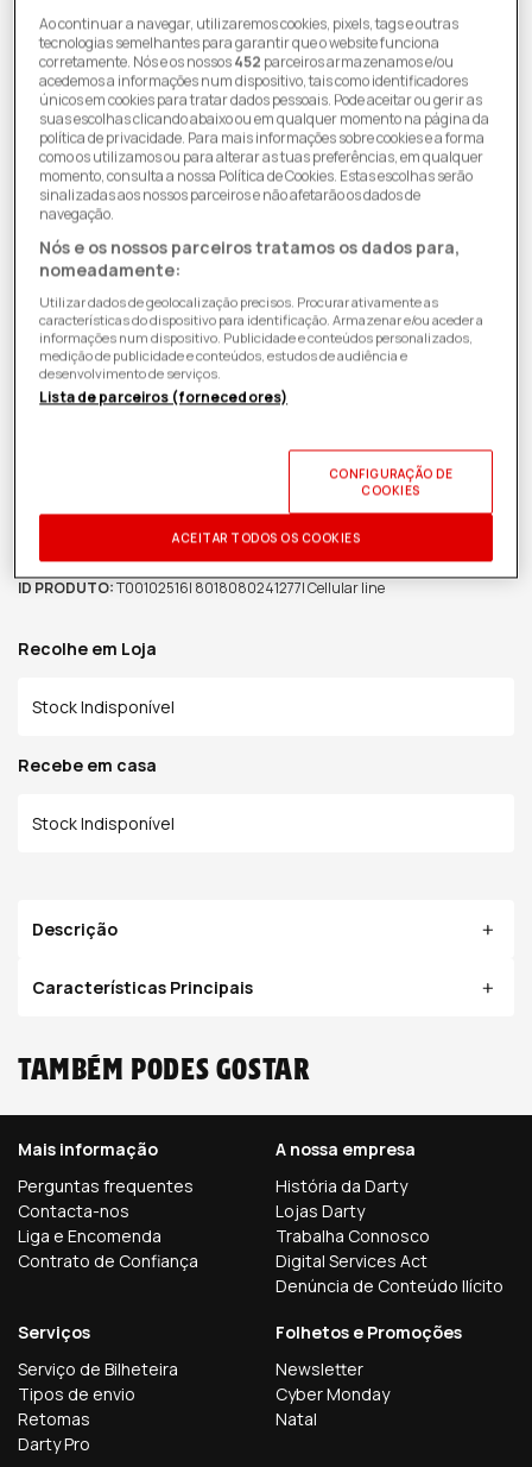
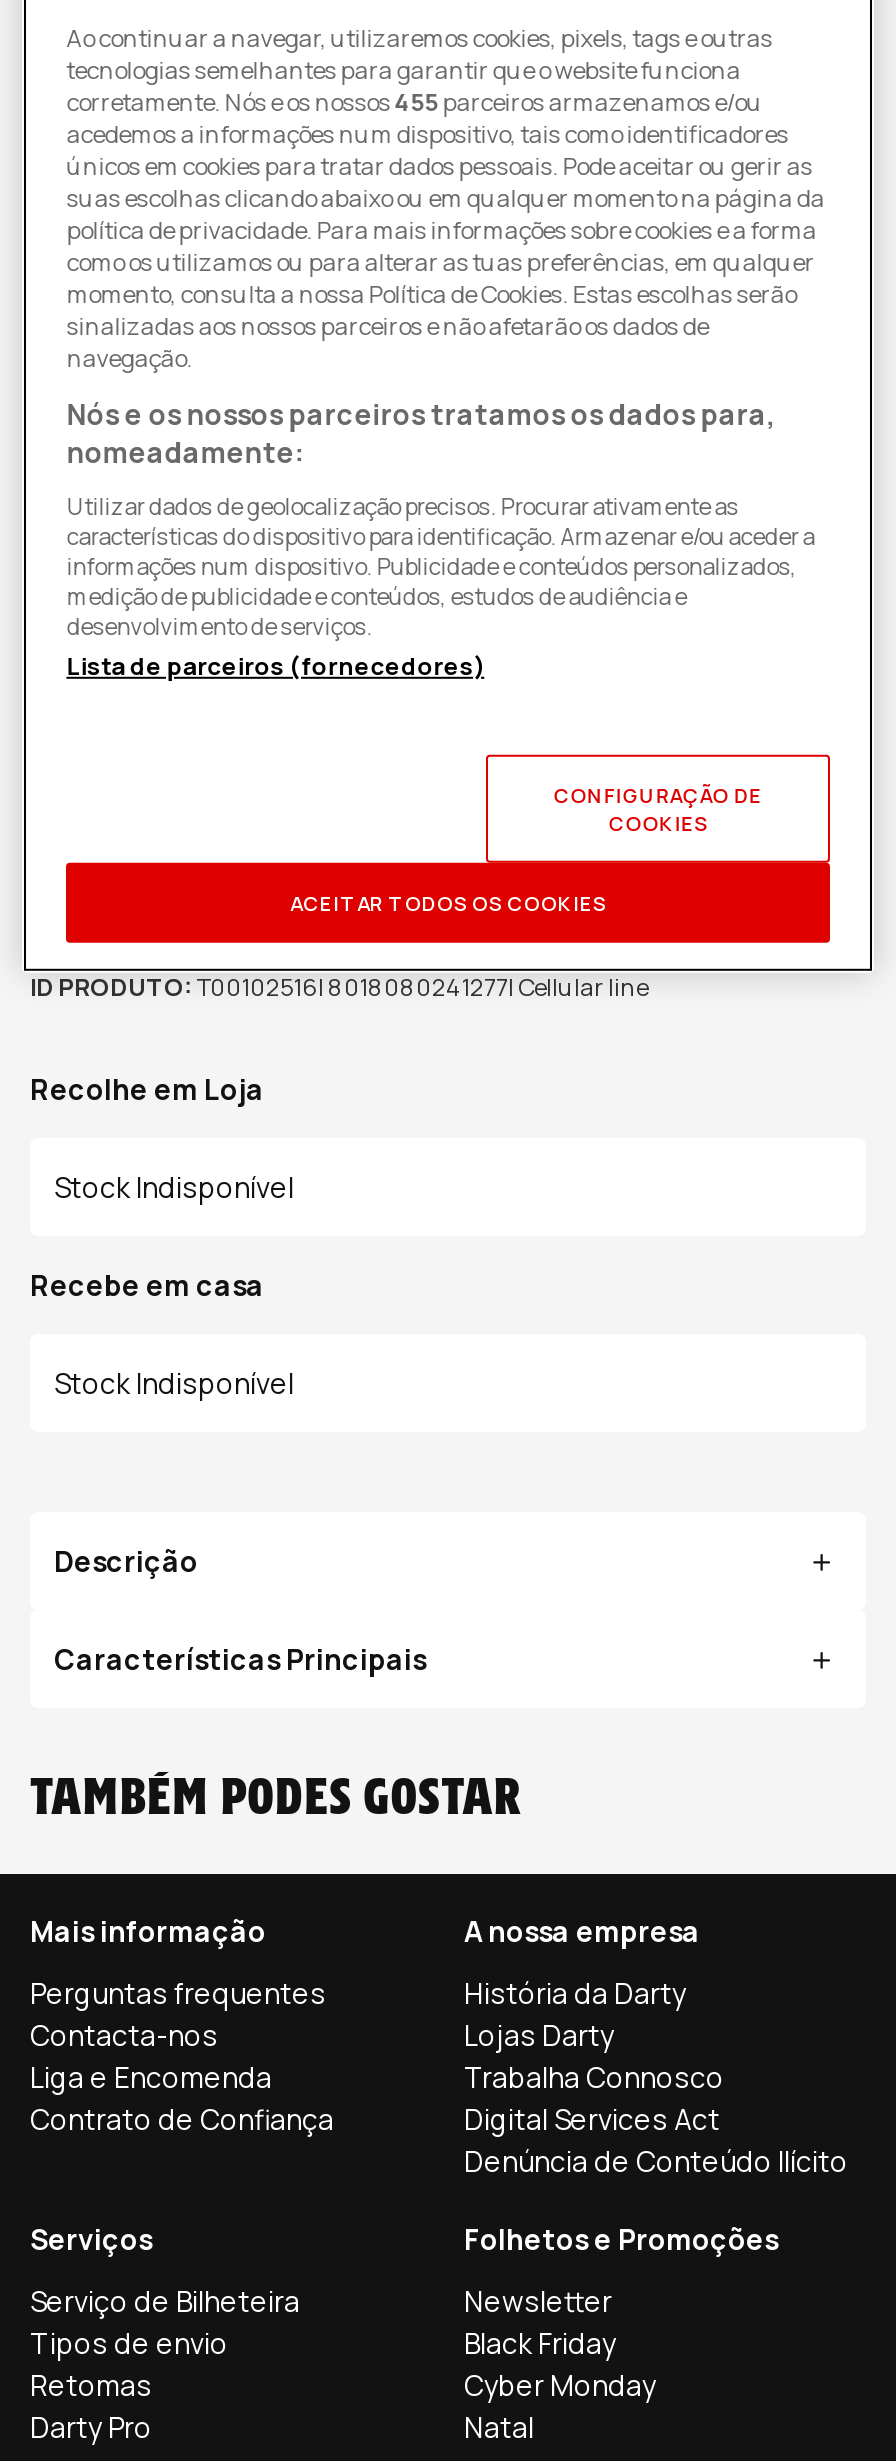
[39,51,454,72] corretamente. Nós e os nossos452 parceiros armazenamos e/ou -> [66,84,762,118] corretamente. Nós e os nossos455 parceiros armazenamos e/ou
moved [275,1383,389,1431] -> [464,2367,656,2447]: Cyber Monday | Natal
none -> [464,2325,616,2363] Black Friday

